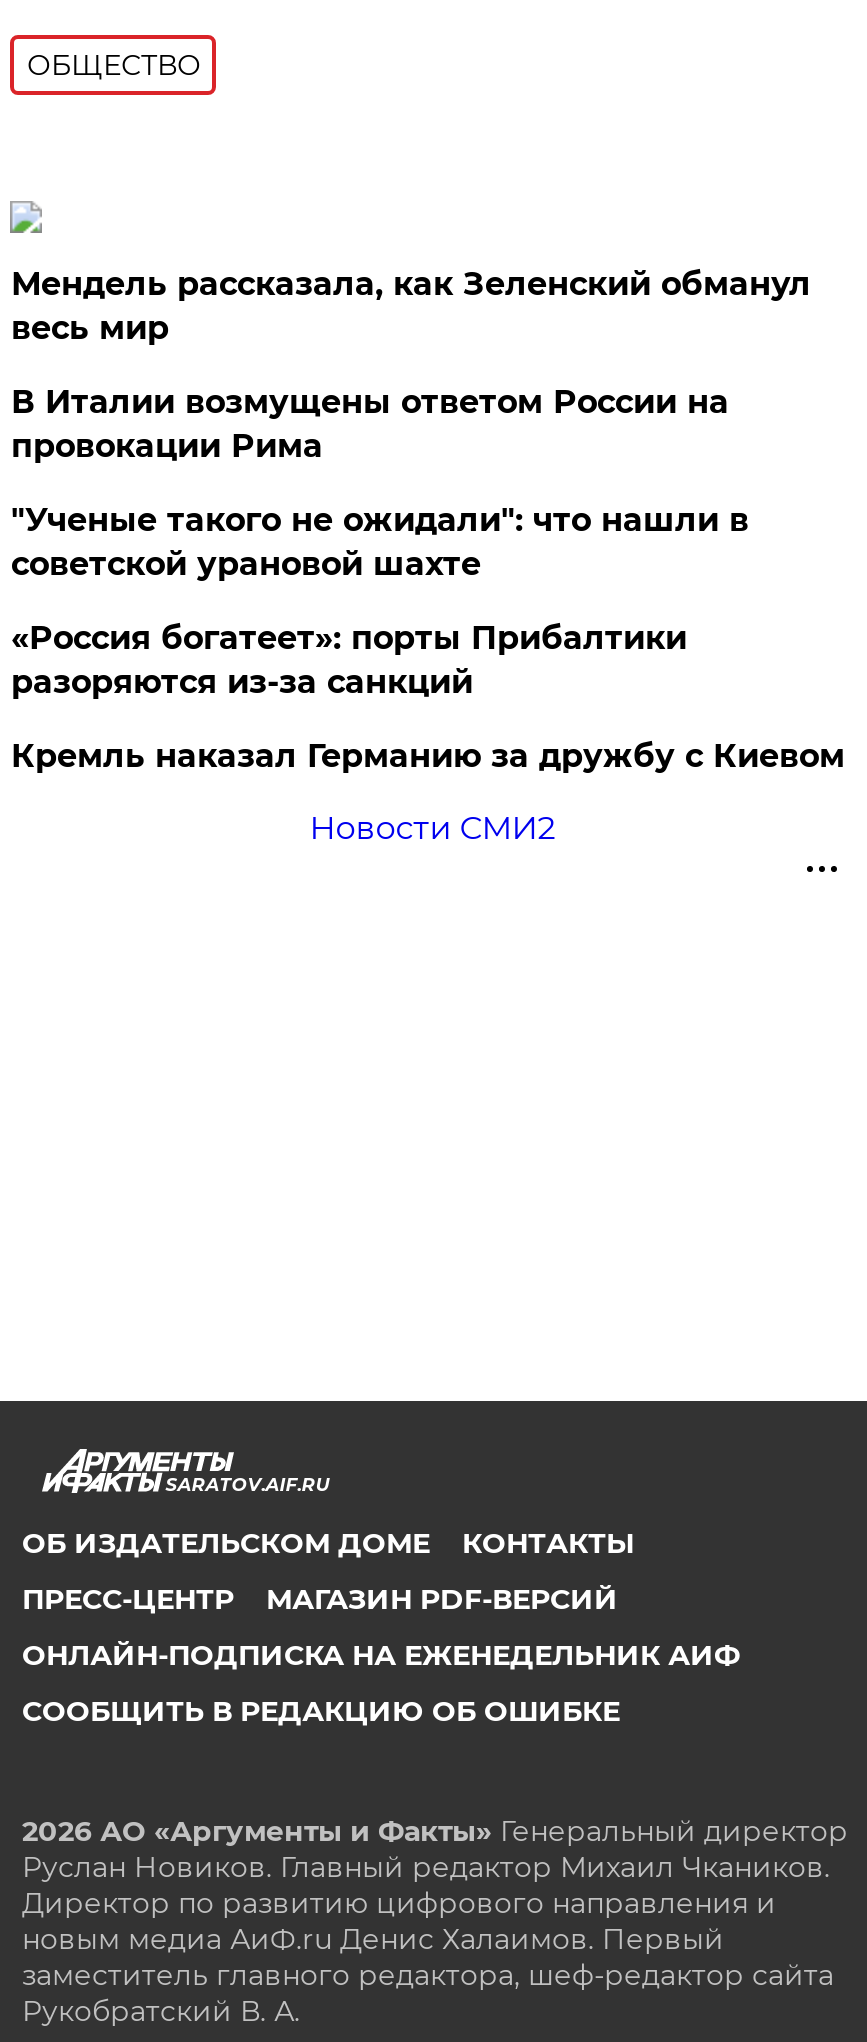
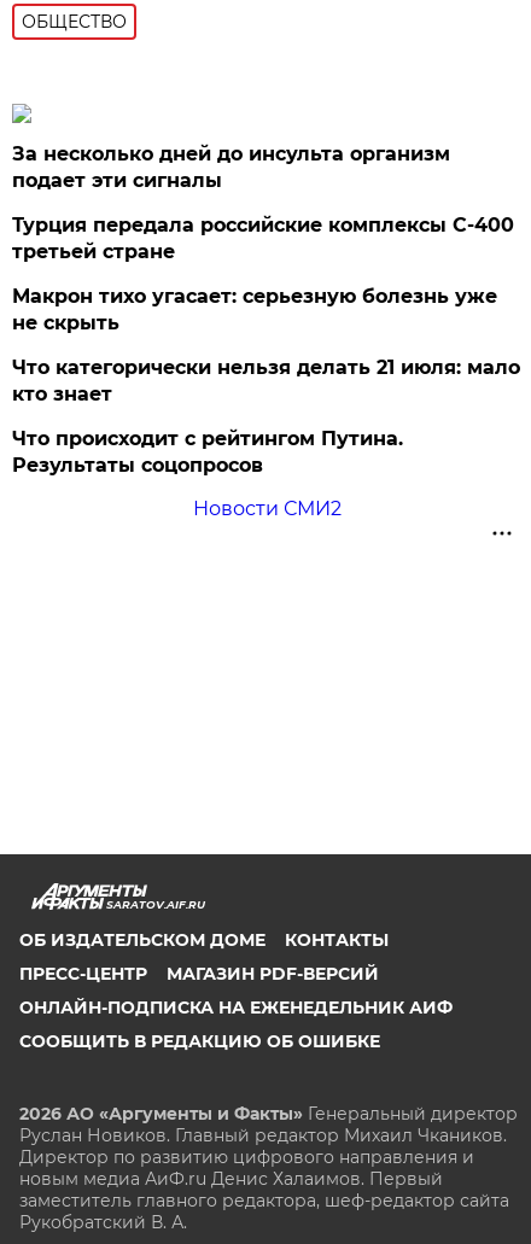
[11,266,811,348] Мендель рассказала, как Зеленский обманул | весь мир -> [13,143,451,192] За несколько дней до инсульта организм | подает эти сигналы
[11,384,729,466] В Италии возмущены ответом России на | провокации Рима -> [13,214,515,263] Турция передала российские комплексы С-400 | третьей стране
[11,502,749,584] "Ученые такого не ожидали": что нашли в | советской урановой шахте -> [13,285,498,335] Макрон тихо угасает: серьезную болезнь уже | не скрыть
[11,620,687,702] «Россия богатеет»: порты Прибалтики | разоряются из-за санкций -> [13,356,521,406] Что категорически нельзя делать 21 июля: мало | кто знает
[11,738,845,776] Кремль наказал Германию за дружбу с Киевом -> [13,427,404,477] Что происходит с рейтингом Путина. | Результаты соцопросов

